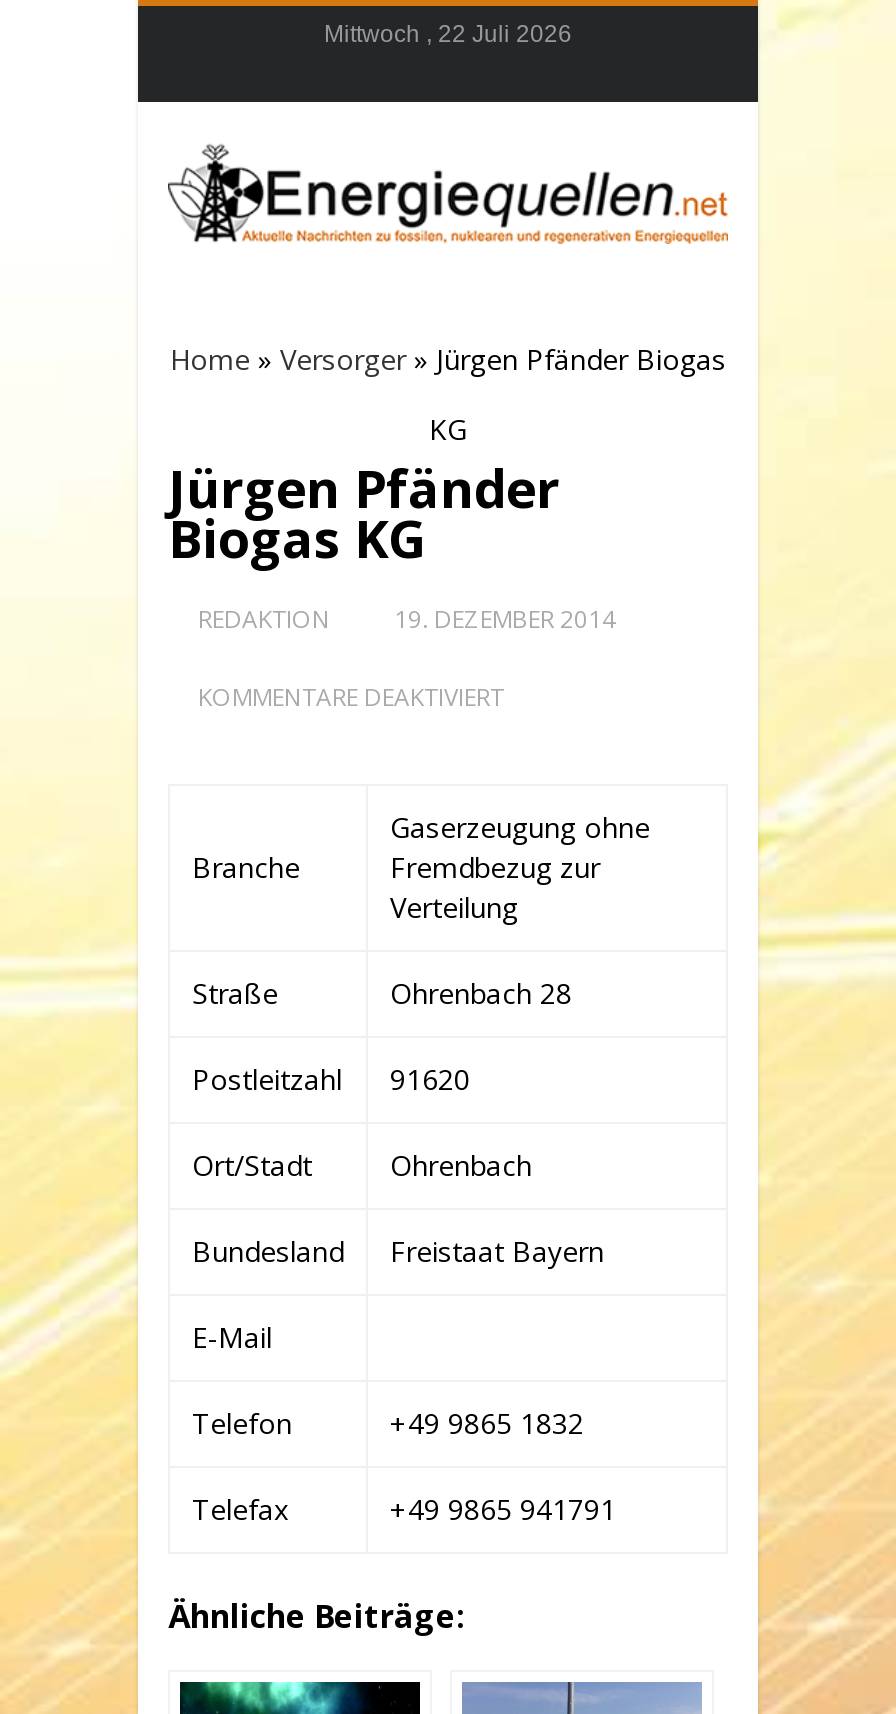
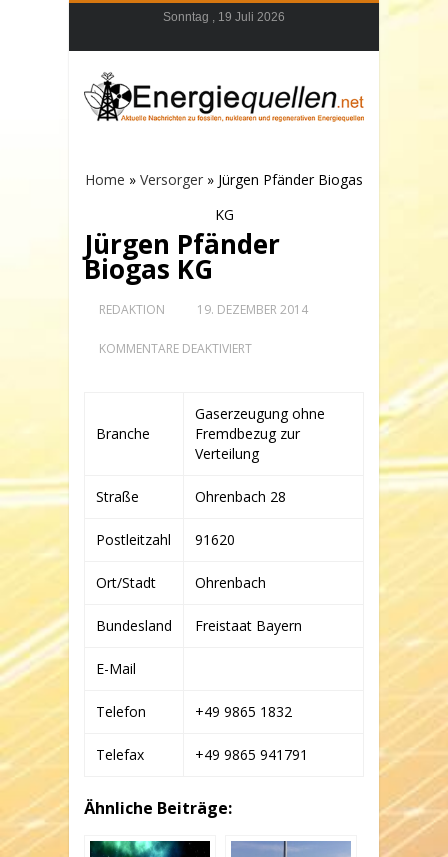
[324,20,572,48] Mittwoch , 22 Juli 2026 -> [163,10,285,24] Sonntag , 19 Juli 2026

